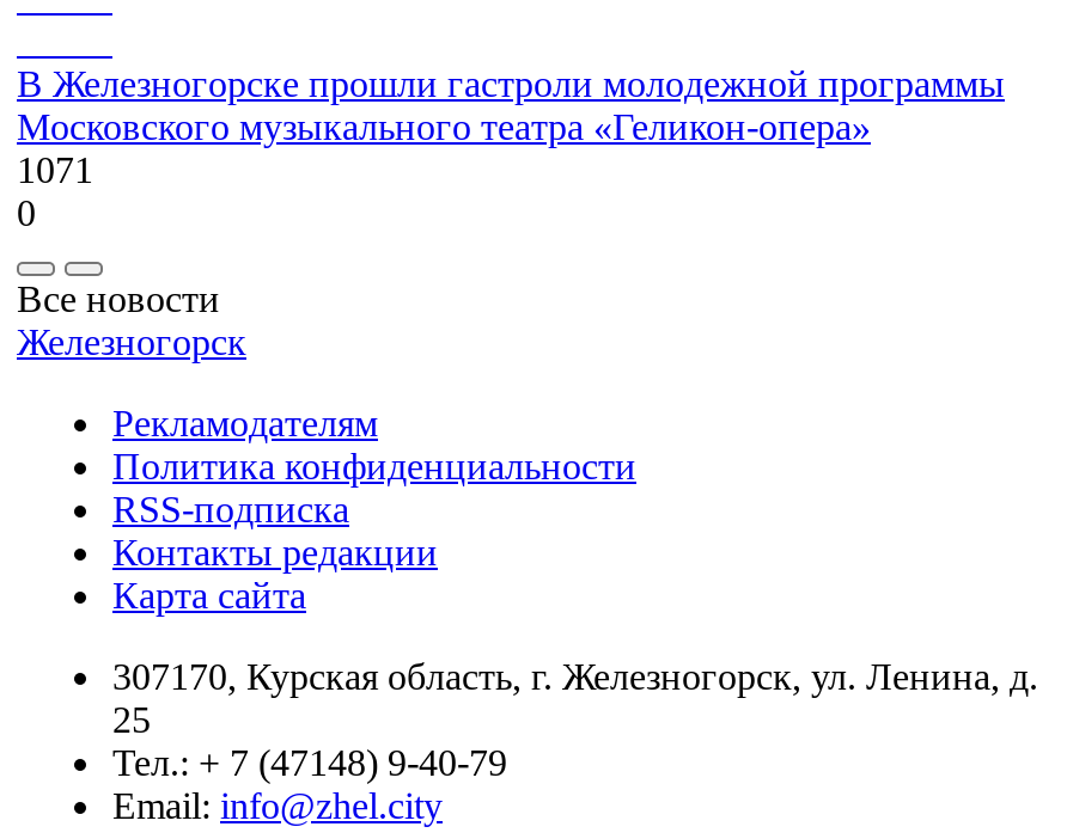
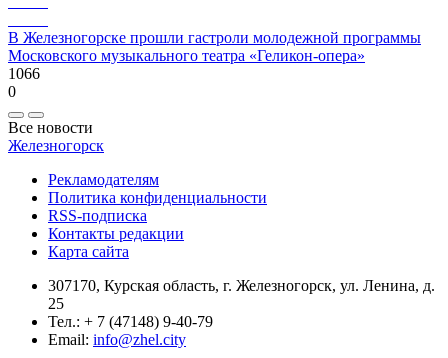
[17,149,93,190] 1071 -> [8,65,40,82] 1066

